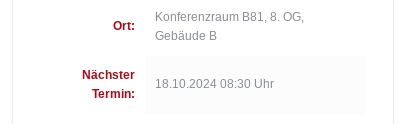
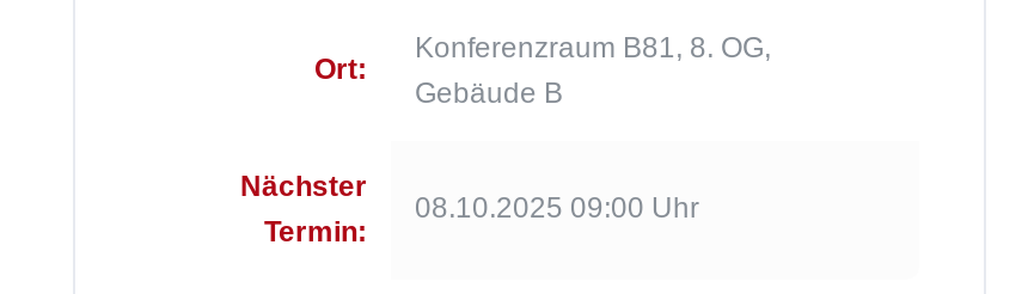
[155,77,274,91] 18.10.2024 08:30 Uhr -> [415,191,699,225] 08.10.2025 09:00 Uhr

